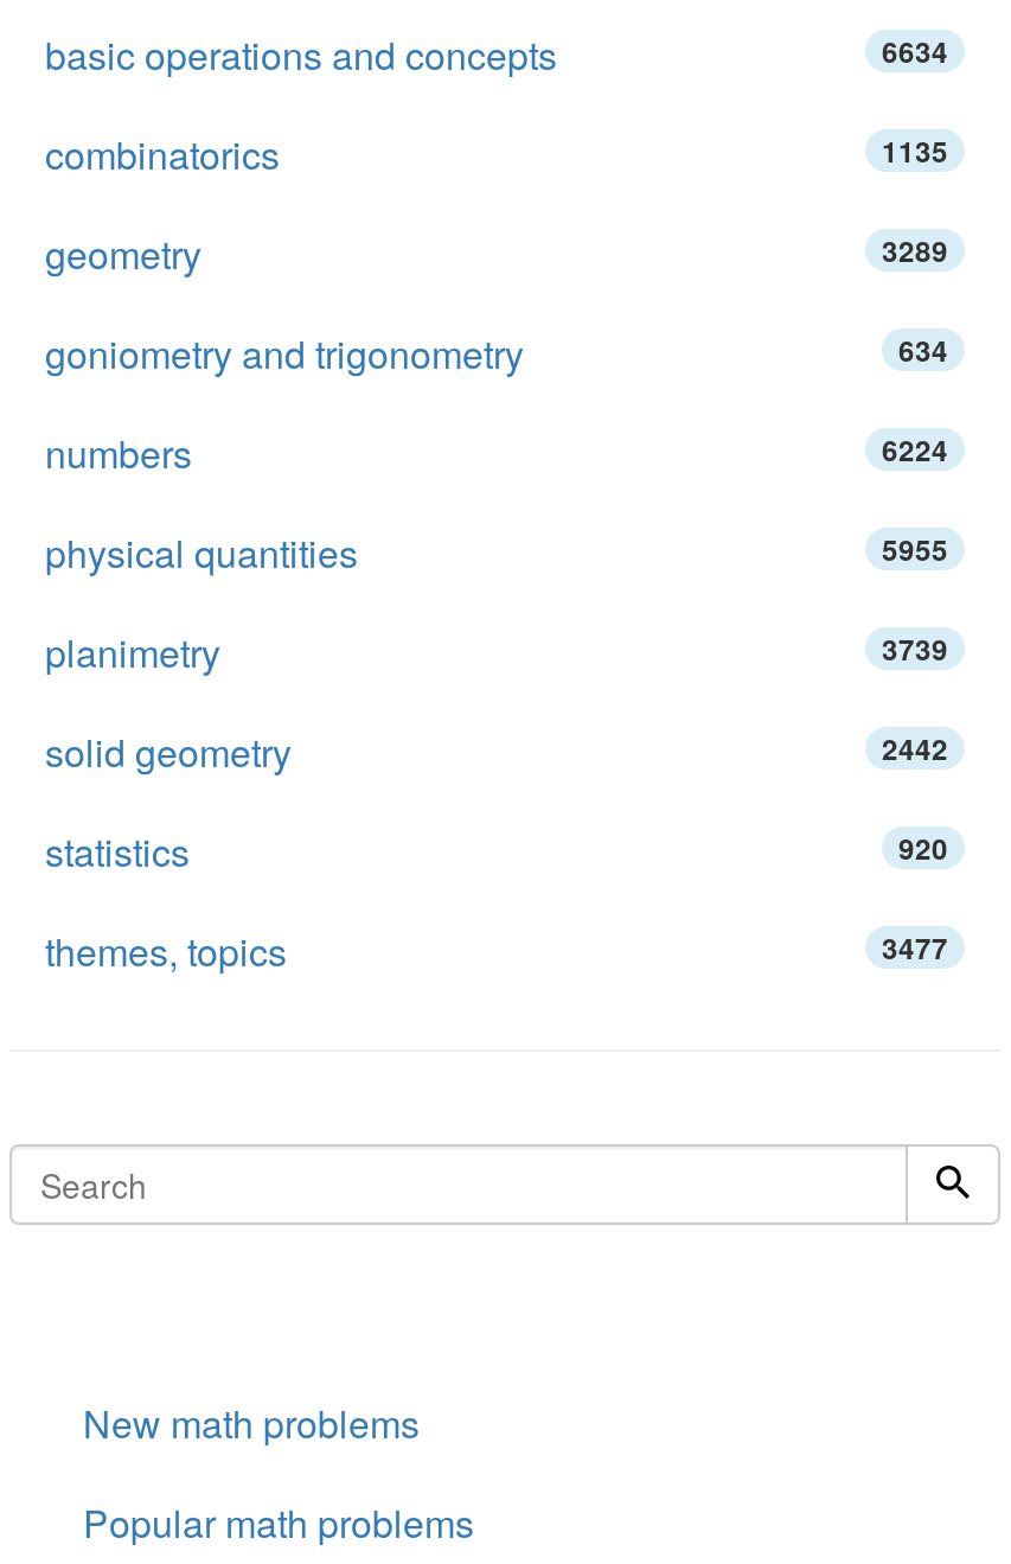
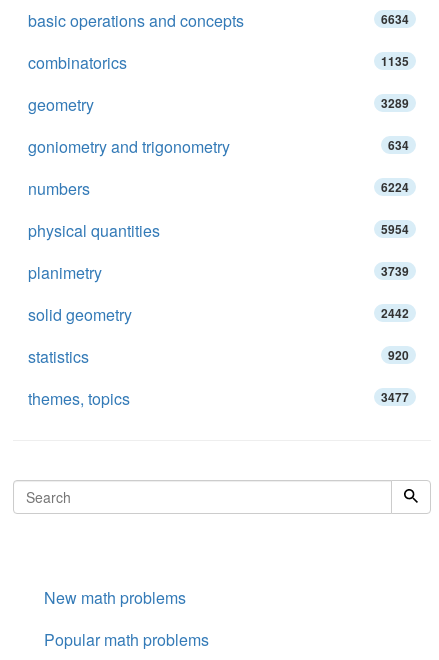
[882,528,948,570] 5955 -> [381,220,409,238] 5954

